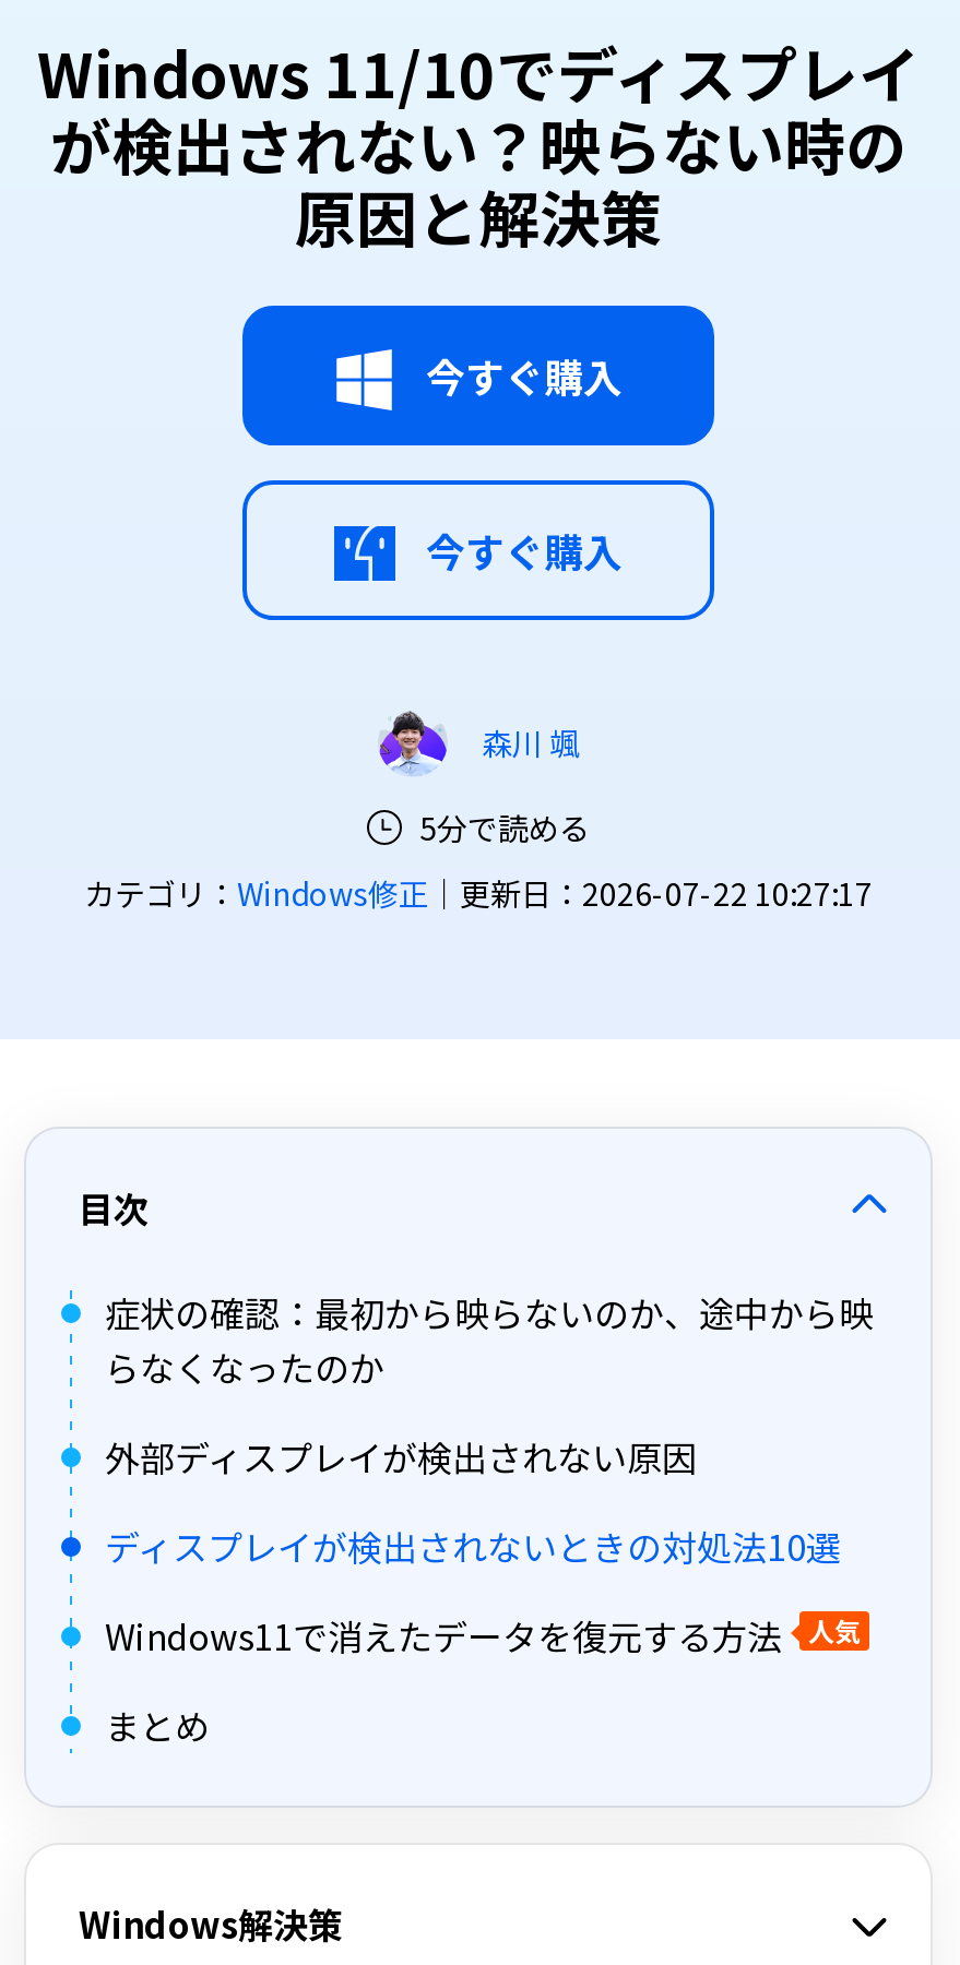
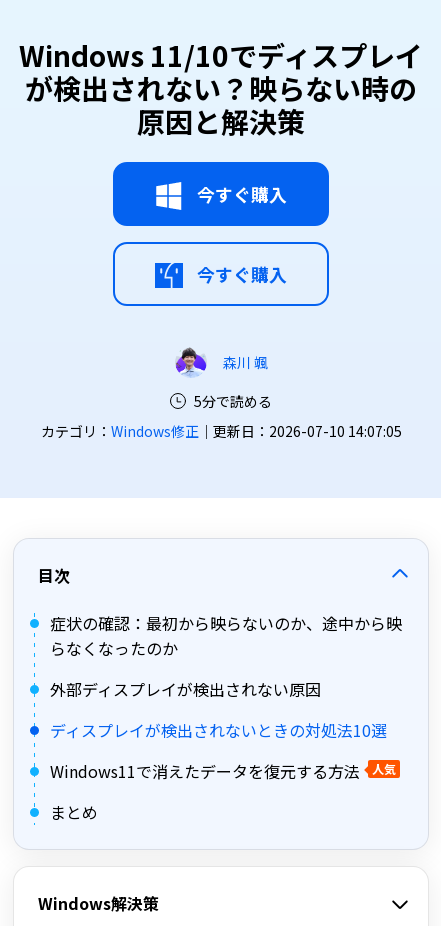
[84,871,873,915] カテゴリ：Windows修正｜更新日：2026-07-22 10:27:17 -> [40,421,401,441] カテゴリ：Windows修正｜更新日：2026-07-10 14:07:05

